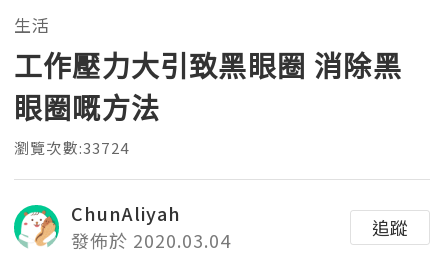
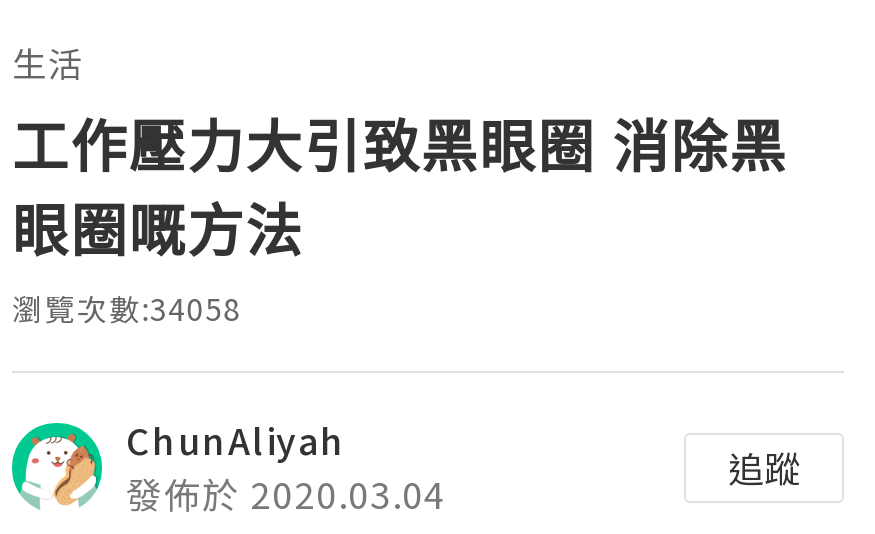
[14,137,129,158] 瀏覽次數:33724 -> [12,287,242,329] 瀏覽次數:34058

